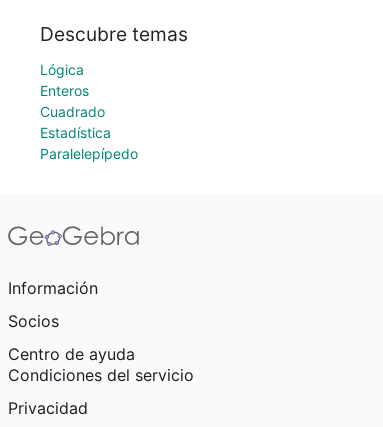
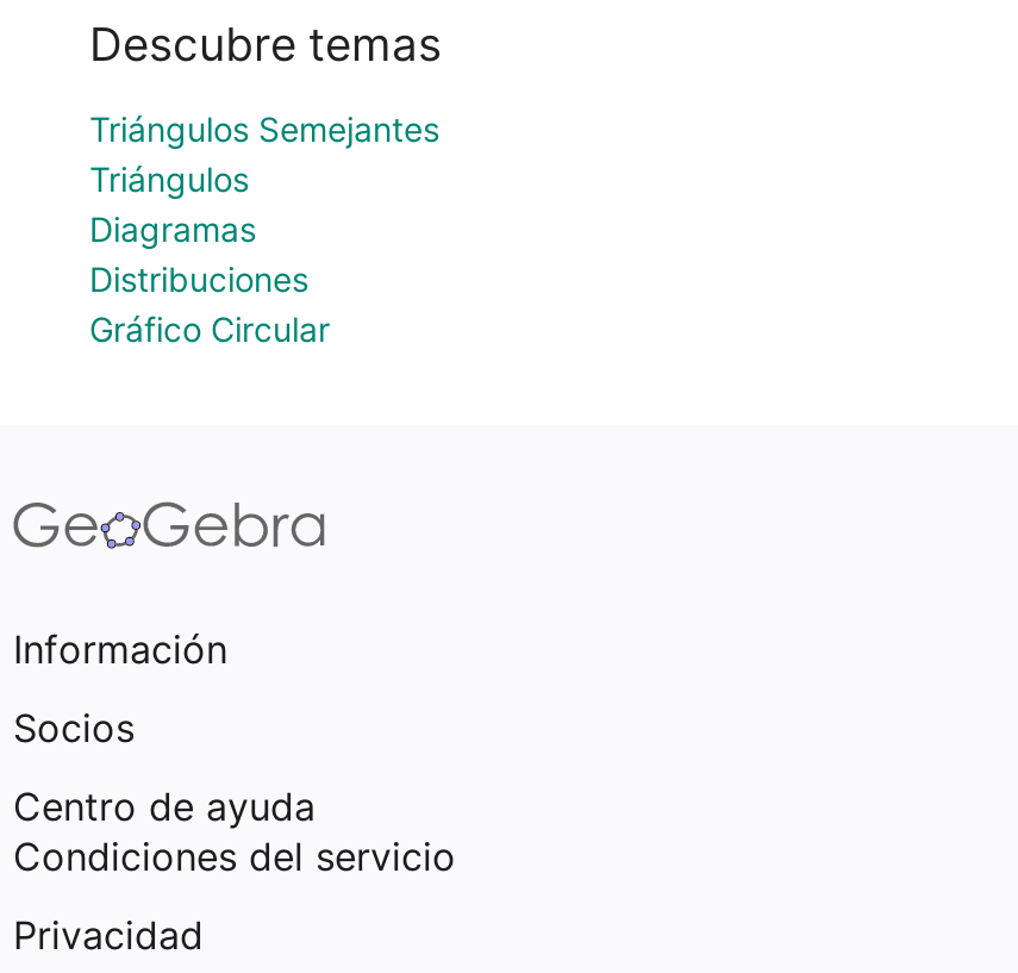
[40,61,138,162] Lógica | Enteros | Cuadrado | Estadística | Paralelepípedo -> [89,108,439,349] Triángulos Semejantes | Triángulos | Diagramas | Distribuciones | Gráfico Circular

